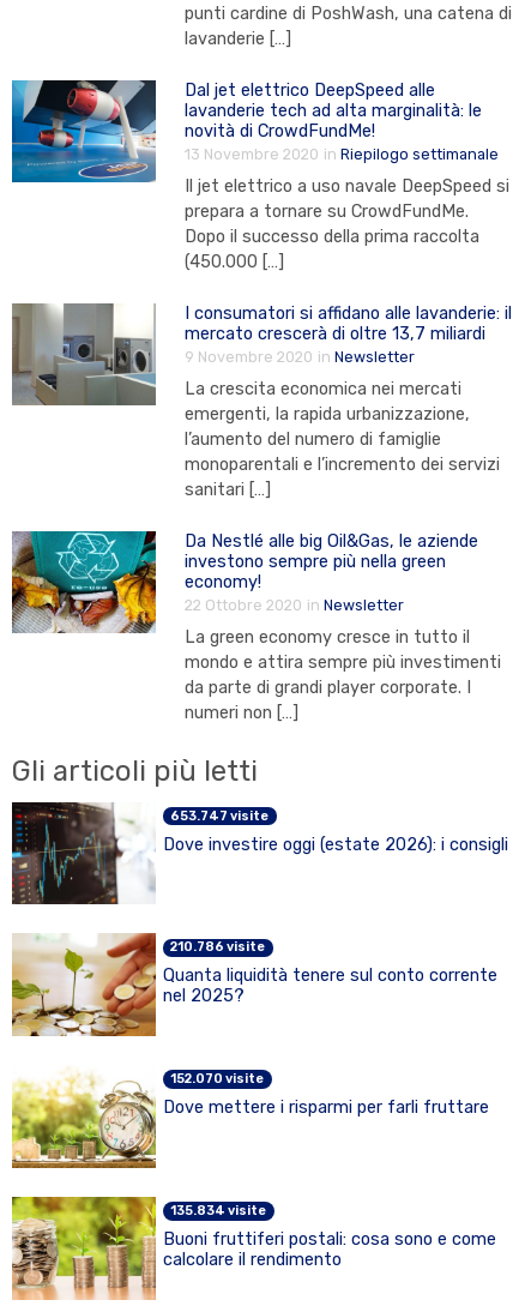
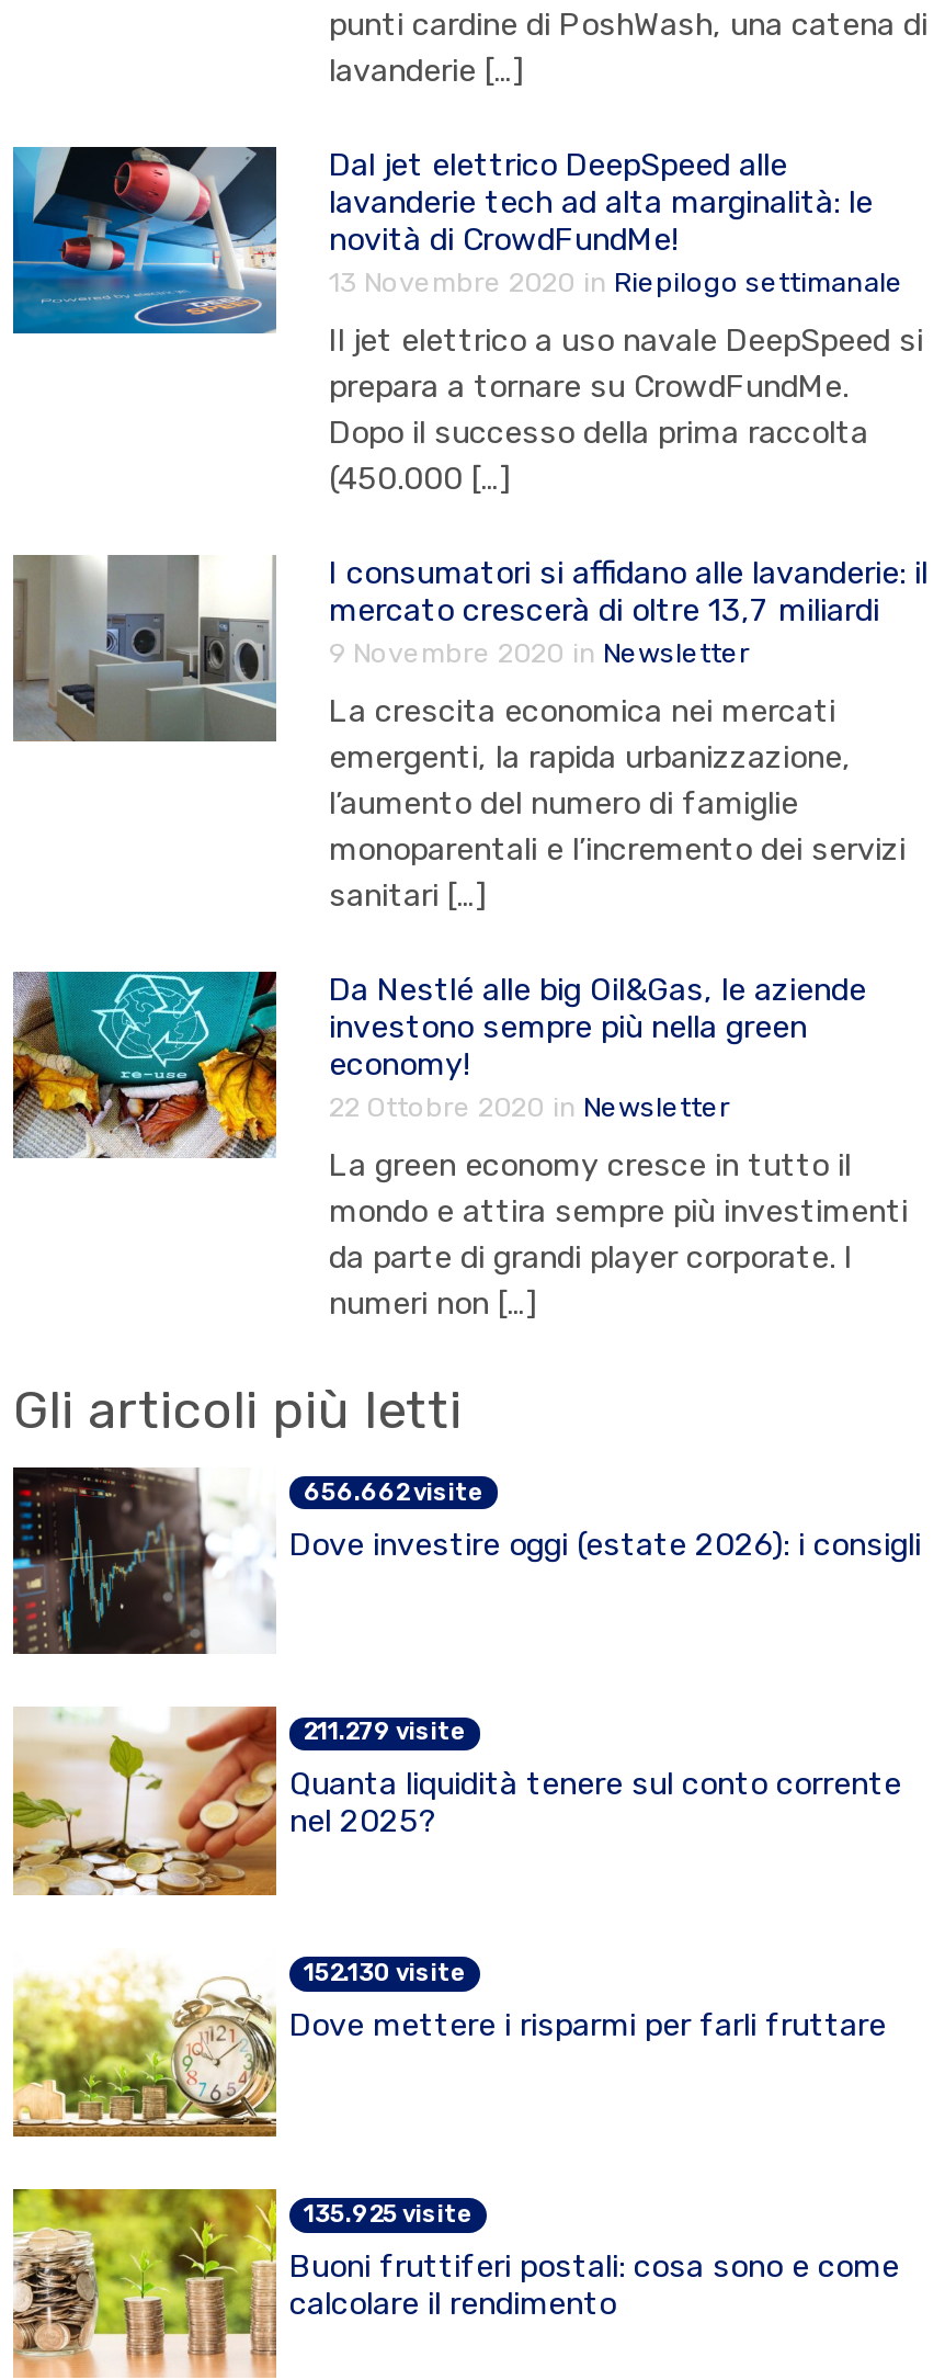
[171,808,269,824] 653.747 visite -> [304,1478,483,1506] 656.662 visite
[171,940,265,955] 210.786 visite -> [304,1718,466,1747] 211.279 visite
[171,1071,264,1087] 152.070 visite -> [304,1959,466,1988] 152.130 visite
[171,1203,267,1218] 135.834 visite -> [304,2200,472,2228] 135.925 visite

